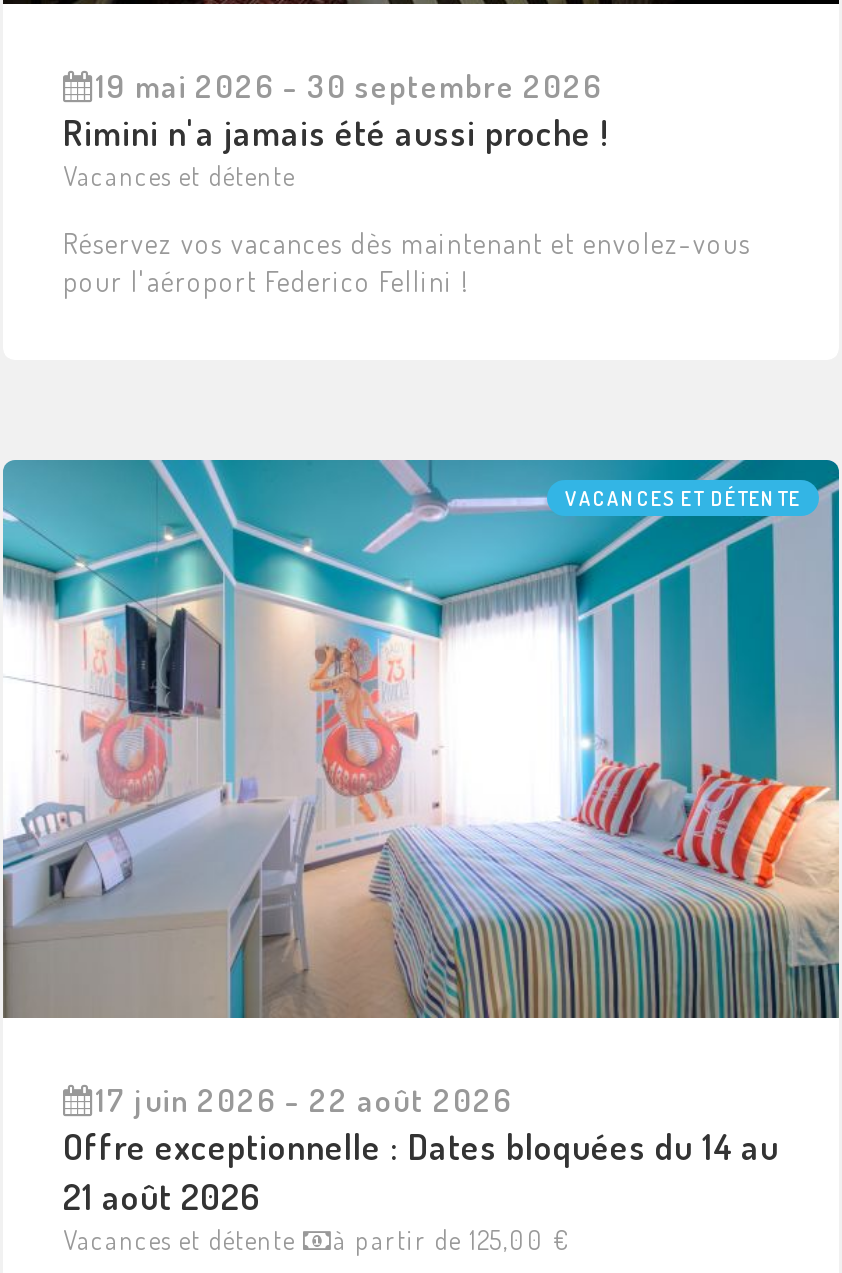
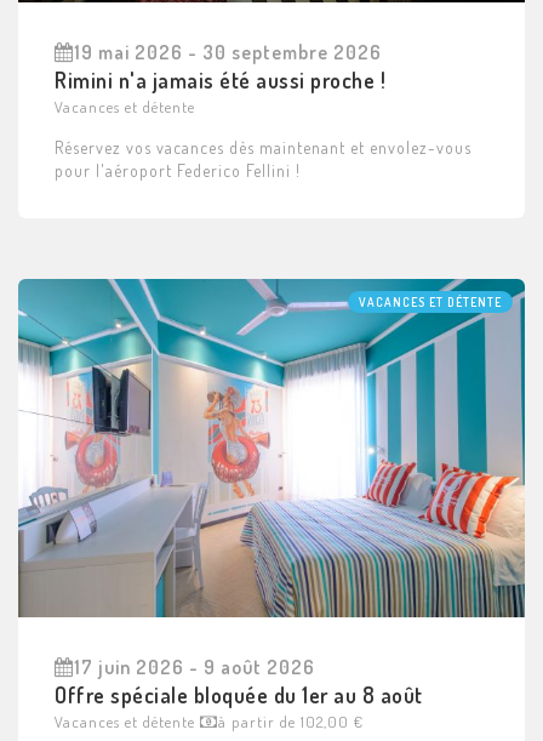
[63,1079,779,1217] 17 juin 2026 - 22 août 2026 | Offre exceptionnelle : Dates bloquées du 14 au | 21 août 2026 -> [55,655,422,708] 17 juin 2026 - 9 août 2026 | Offre spéciale bloquée du 1er au 8 août
[63,1223,569,1255] Vacances et détente à partir de 125,00 € -> [55,712,364,731] Vacances et détente à partir de 102,00 €

